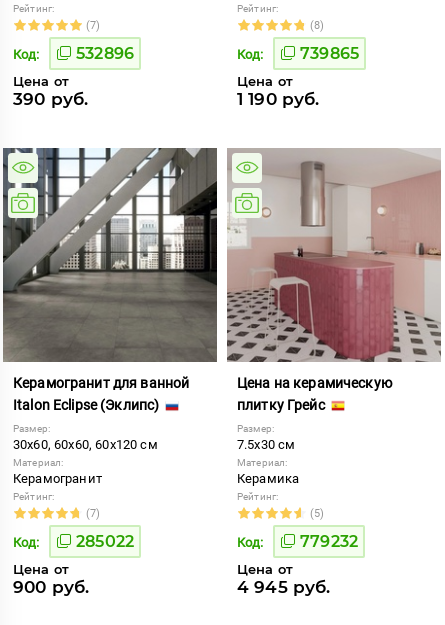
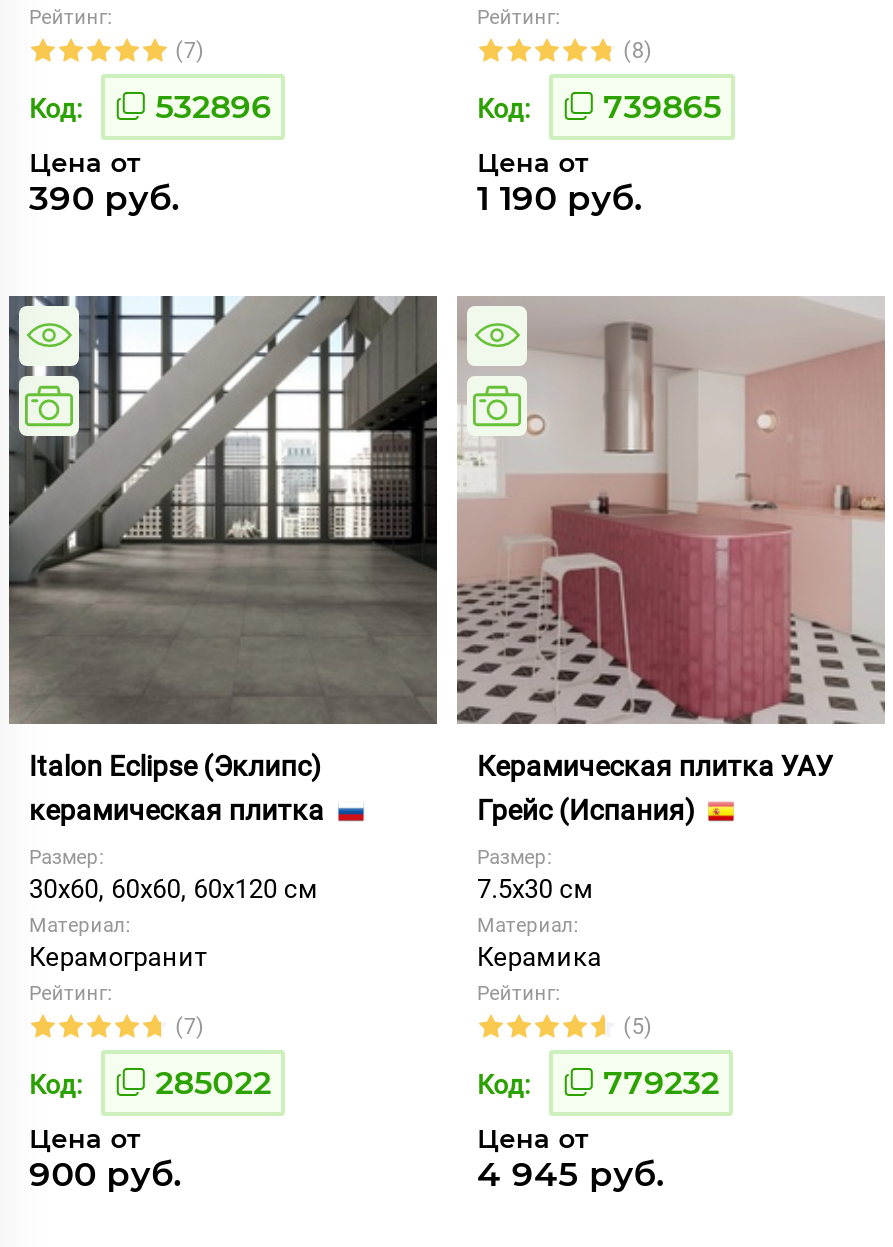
[13,375,189,391] Керамогранит для ванной -> none
[237,375,392,413] Цена на керамическую | плитку Грейс -> [477,749,833,825] Керамическая плитка УАУ | Грейс (Испания)
moved [13,397,162,413] -> [29,749,321,781]: Italon Eclipse (Эклипс)
none -> [29,793,331,825] керамическая плитка

